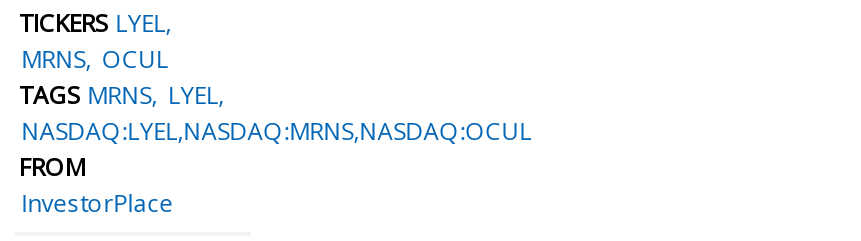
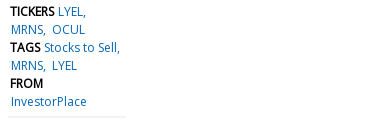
[19,78,531,148] TAGS MRNS LYEL | NASDAQ:LYEL,NASDAQ:MRNS,NASDAQ:OCUL -> [10,39,117,74] TAGS Stocks to Sell | MRNS LYEL

